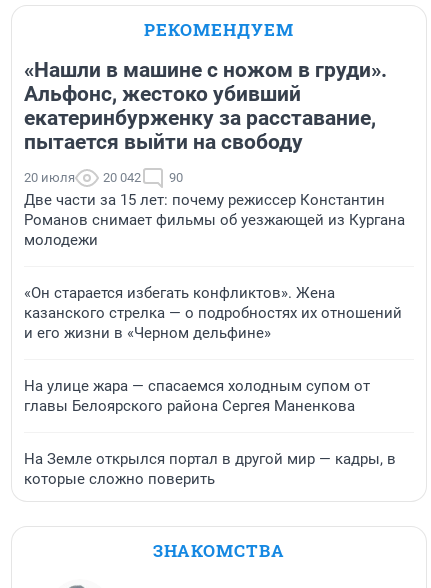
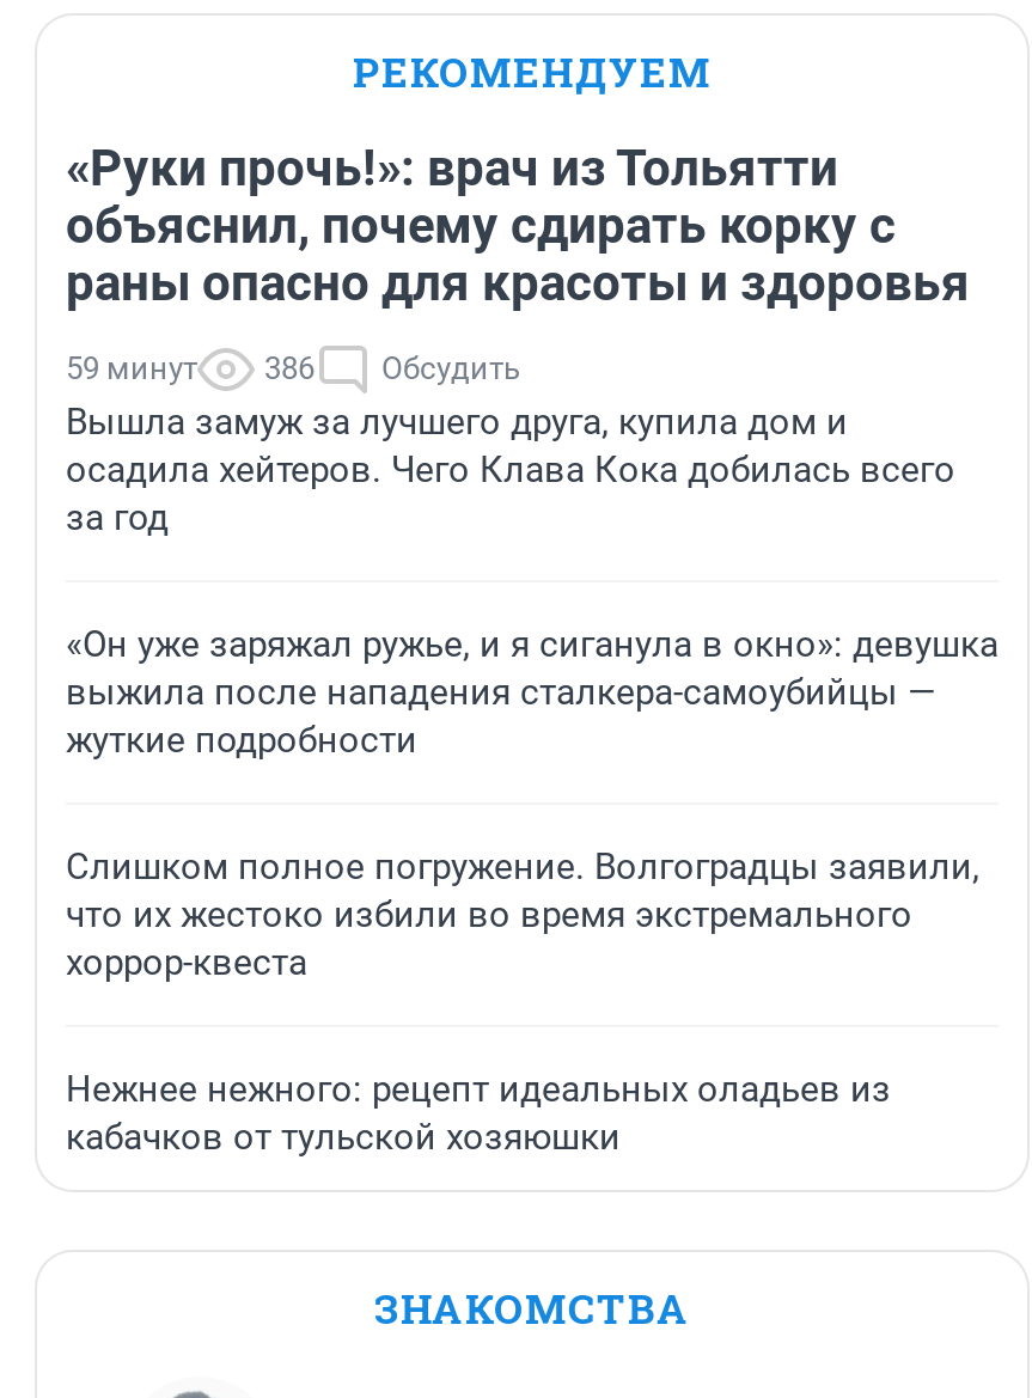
[24,58,387,154] «Нашли в машине с ножом в груди». | Альфонс, жестоко убивший | екатеринбурженку за расставание, | пытается выйти на свободу -> [66,140,970,312] «Руки прочь!»: врач из Тольятти | объяснил, почему сдирать корку с | раны опасно для красоты и здоровья
[24,170,405,249] 20 июля | 20 042 | 90 | Две части за 15 лет: почему режиссер Константин | Романов снимает фильмы об уезжающей из Кургана | молодежи -> [66,351,955,540] 59 минут | 386 | Обсудить | Вышла замуж за лучшего друга, купила дом и | осадила хейтеров. Чего Клава Кока добилась всего | за год
[24,284,402,342] «Он старается избегать конфликтов». Жена | казанского стрелка — о подробностях их отношений | и его жизни в «Черном дельфине» -> [66,623,999,762] «Он уже заряжал ружье, и я сиганула в окно»: девушка | выжила после нападения сталкера-самоубийцы — | жуткие подробности
[24,377,370,415] На улице жара — спасаемся холодным супом от | главы Белоярского района Сергея Маненкова -> [66,846,979,984] Слишком полное погружение. Волгоградцы заявили, | что их жестоко избили во время экстремального | хоррор-квеста
[24,450,396,488] На Земле открылся портал в другой мир — кадры, в | которые сложно поверить -> [66,1068,891,1159] Нежнее нежного: рецепт идеальных оладьев из | кабачков от тульской хозяюшки

